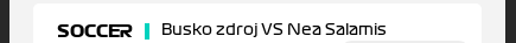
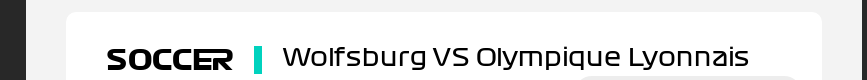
[161,23,387,37] Busko zdroj VS Nea Salamis -> [282,46,750,70] Wolfsburg VS Olympique Lyonnais

